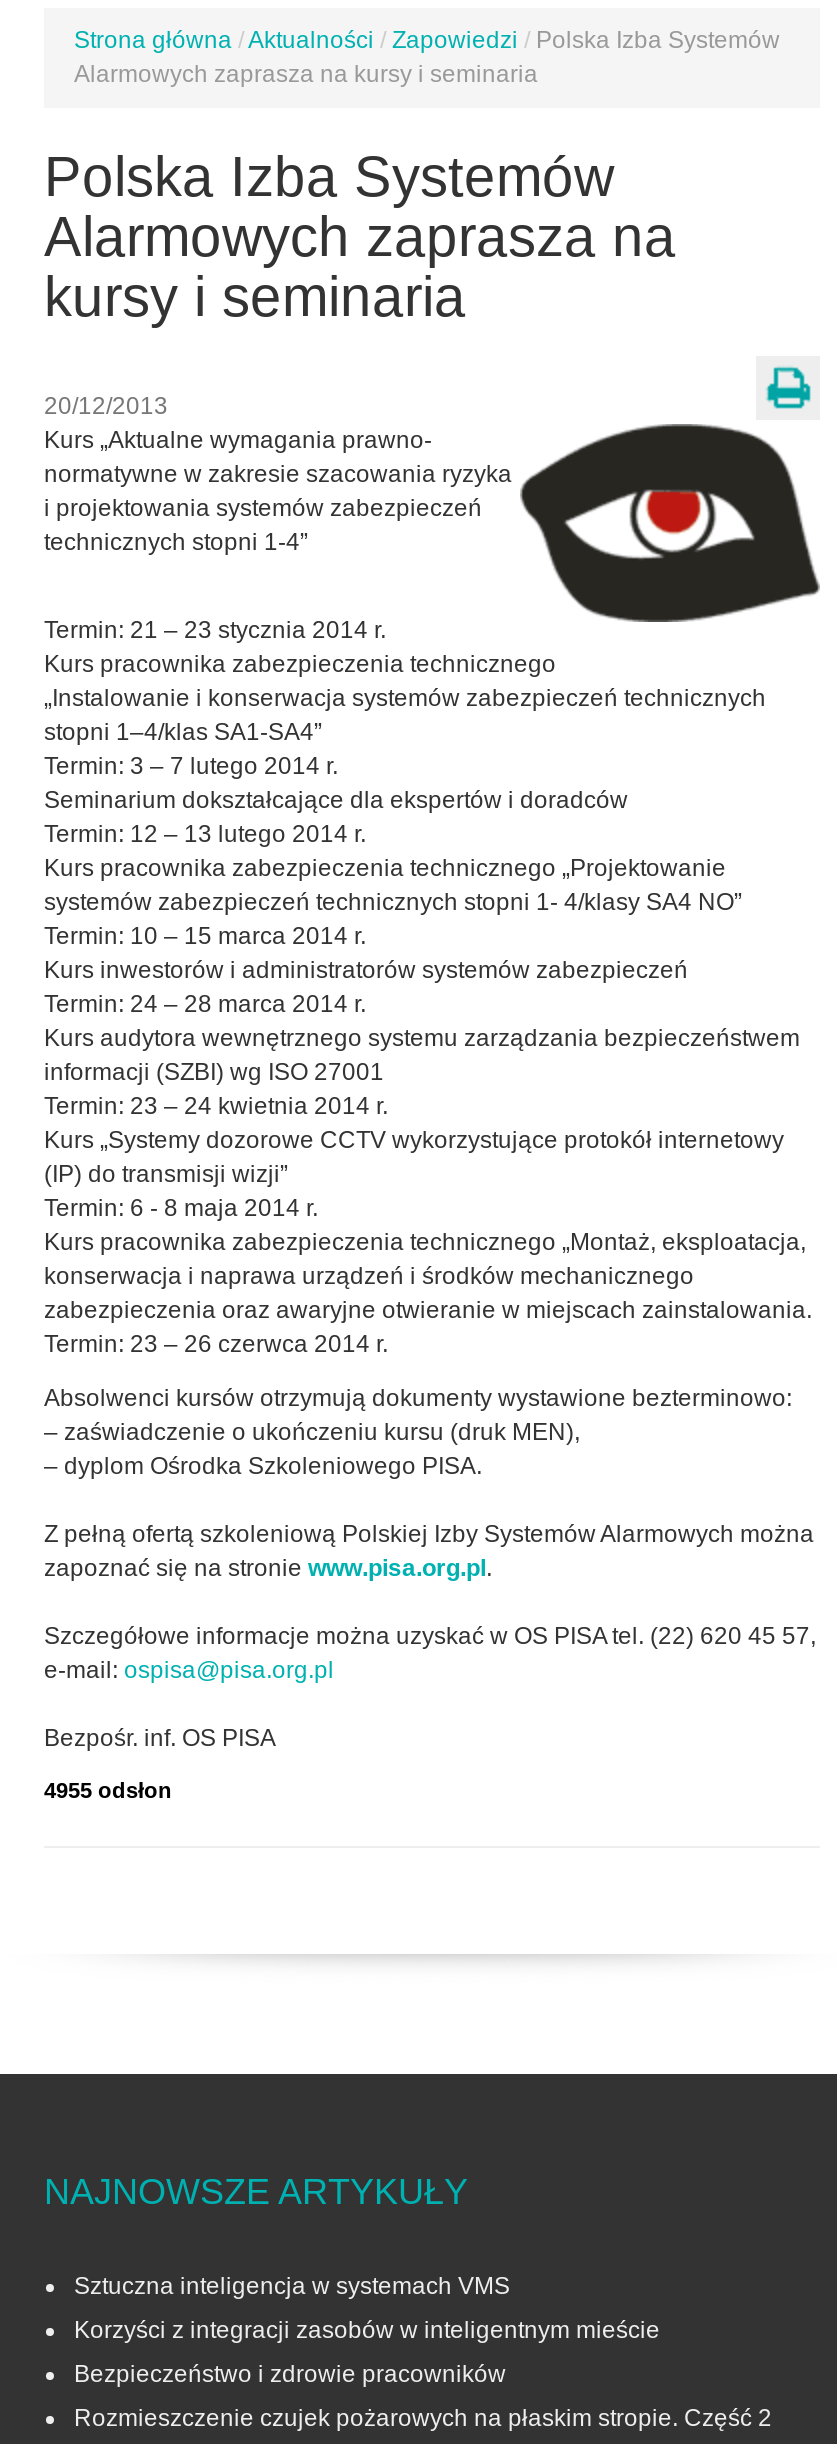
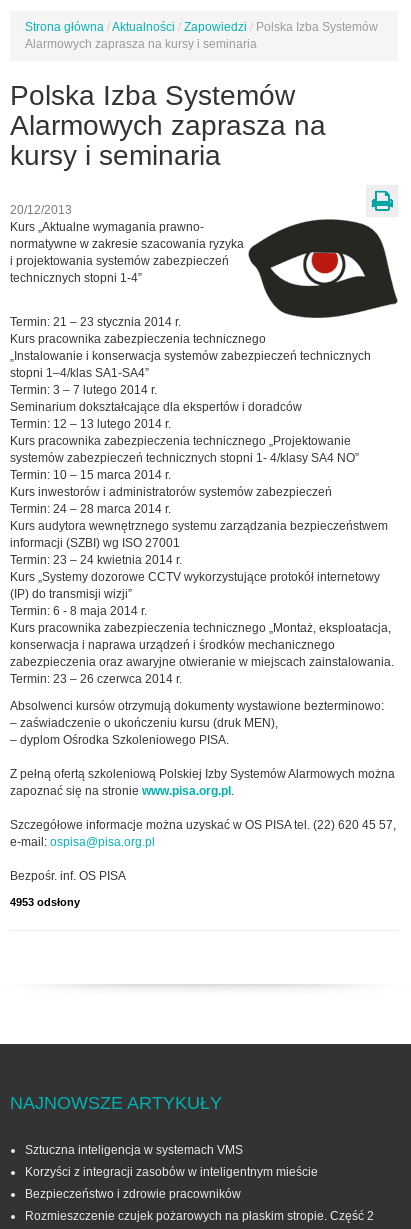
[44,1779,172,1803] 4955 odsłon -> [10,896,80,908] 4953 odsłony

